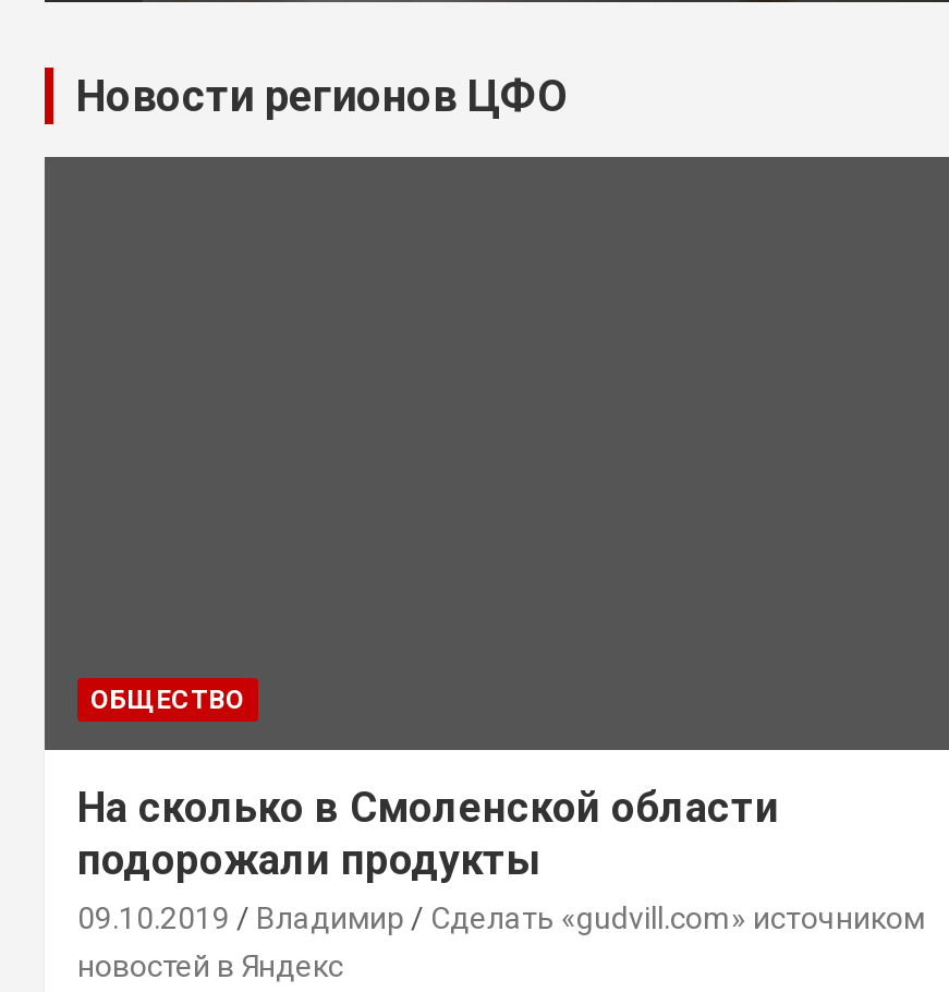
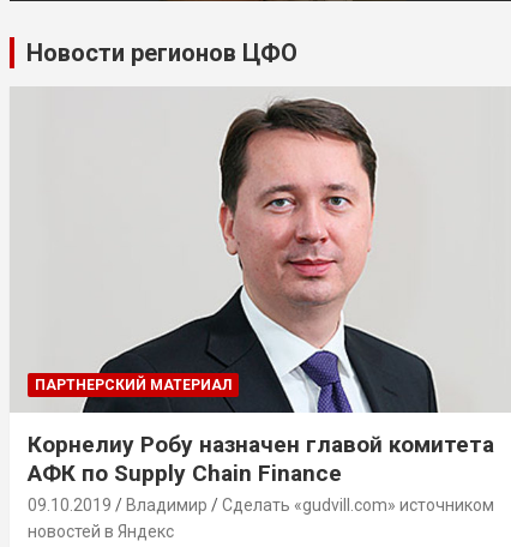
none -> [11,86,507,413] [image]
[90,684,245,715] ОБЩЕСТВО -> [35,376,232,393] ПАРТНЕРСКИЙ МАТЕРИАЛ
[77,782,779,885] На сколько в Смоленской области | подорожали продукты -> [28,430,494,487] Корнелиу Робу назначен главой комитета | АФК по Supply Chain Finance

